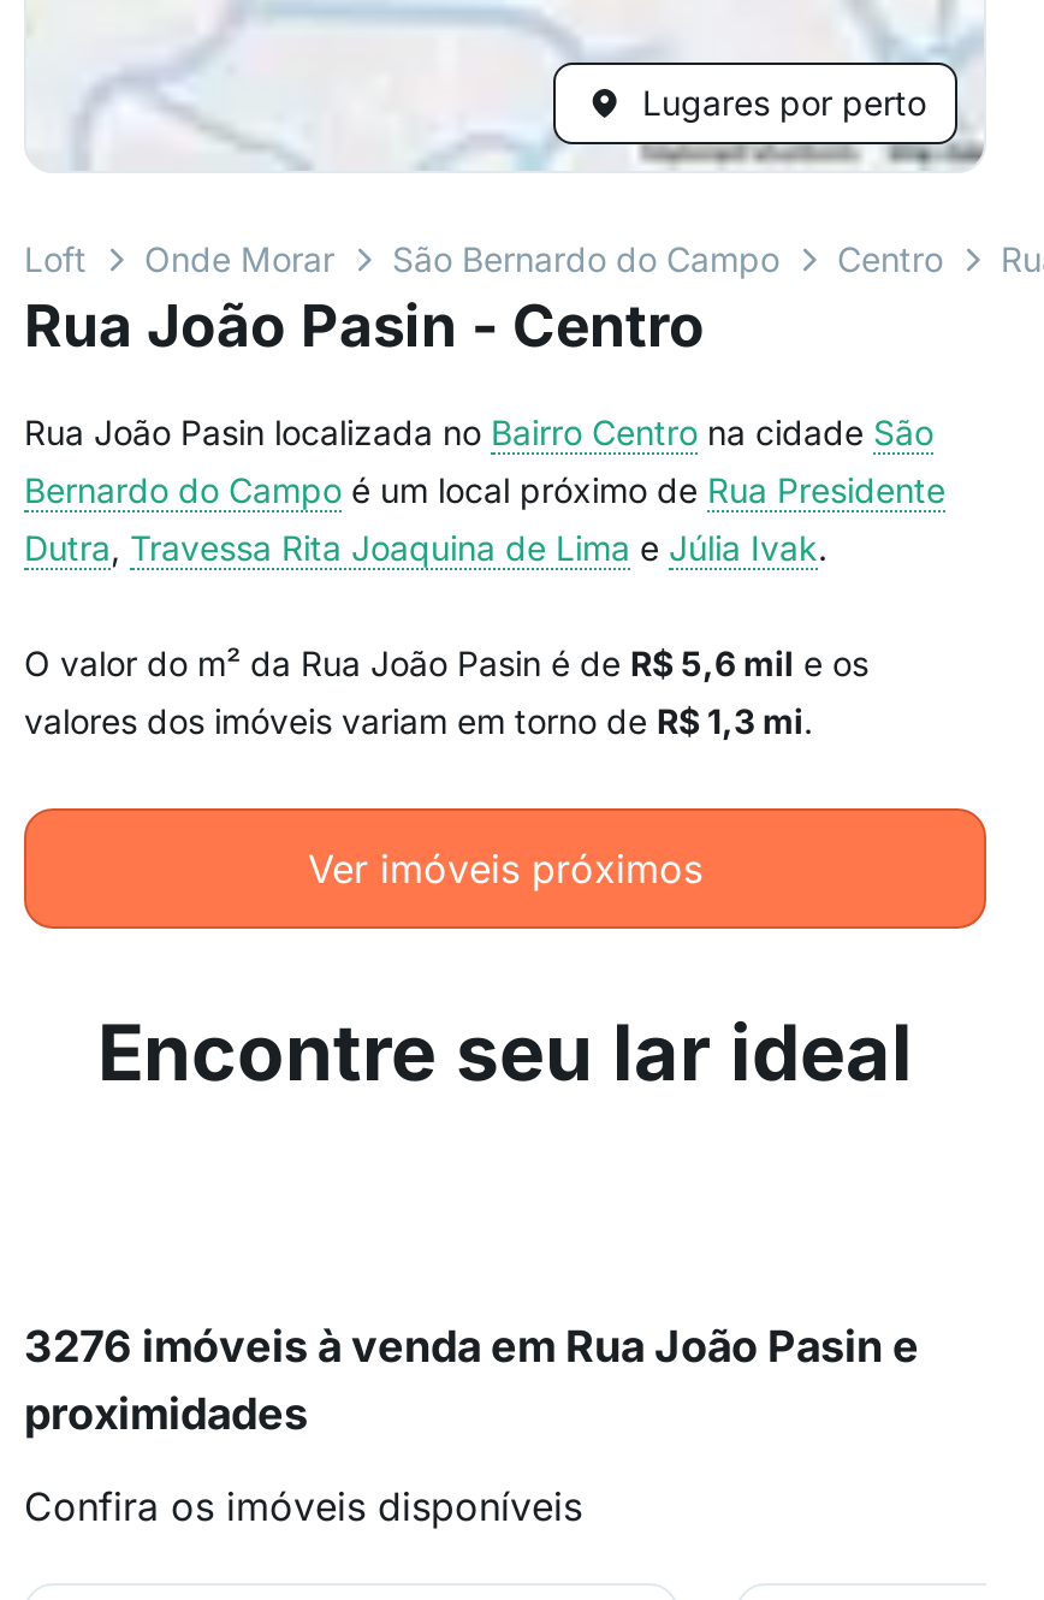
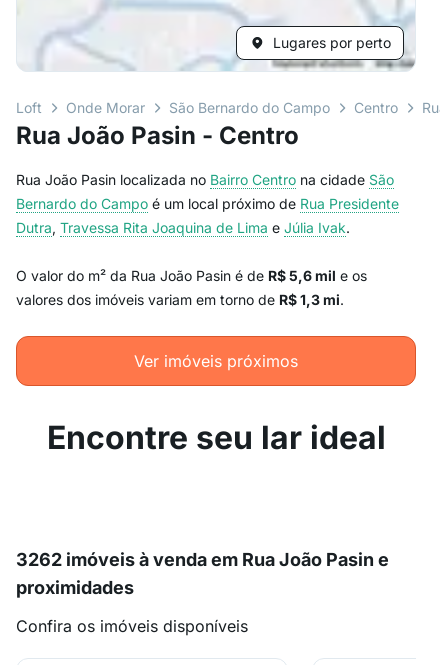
[24,1321,919,1371] 3276 imóveis à venda em Rua João Pasin e -> [16,549,389,570] 3262 imóveis à venda em Rua João Pasin e

